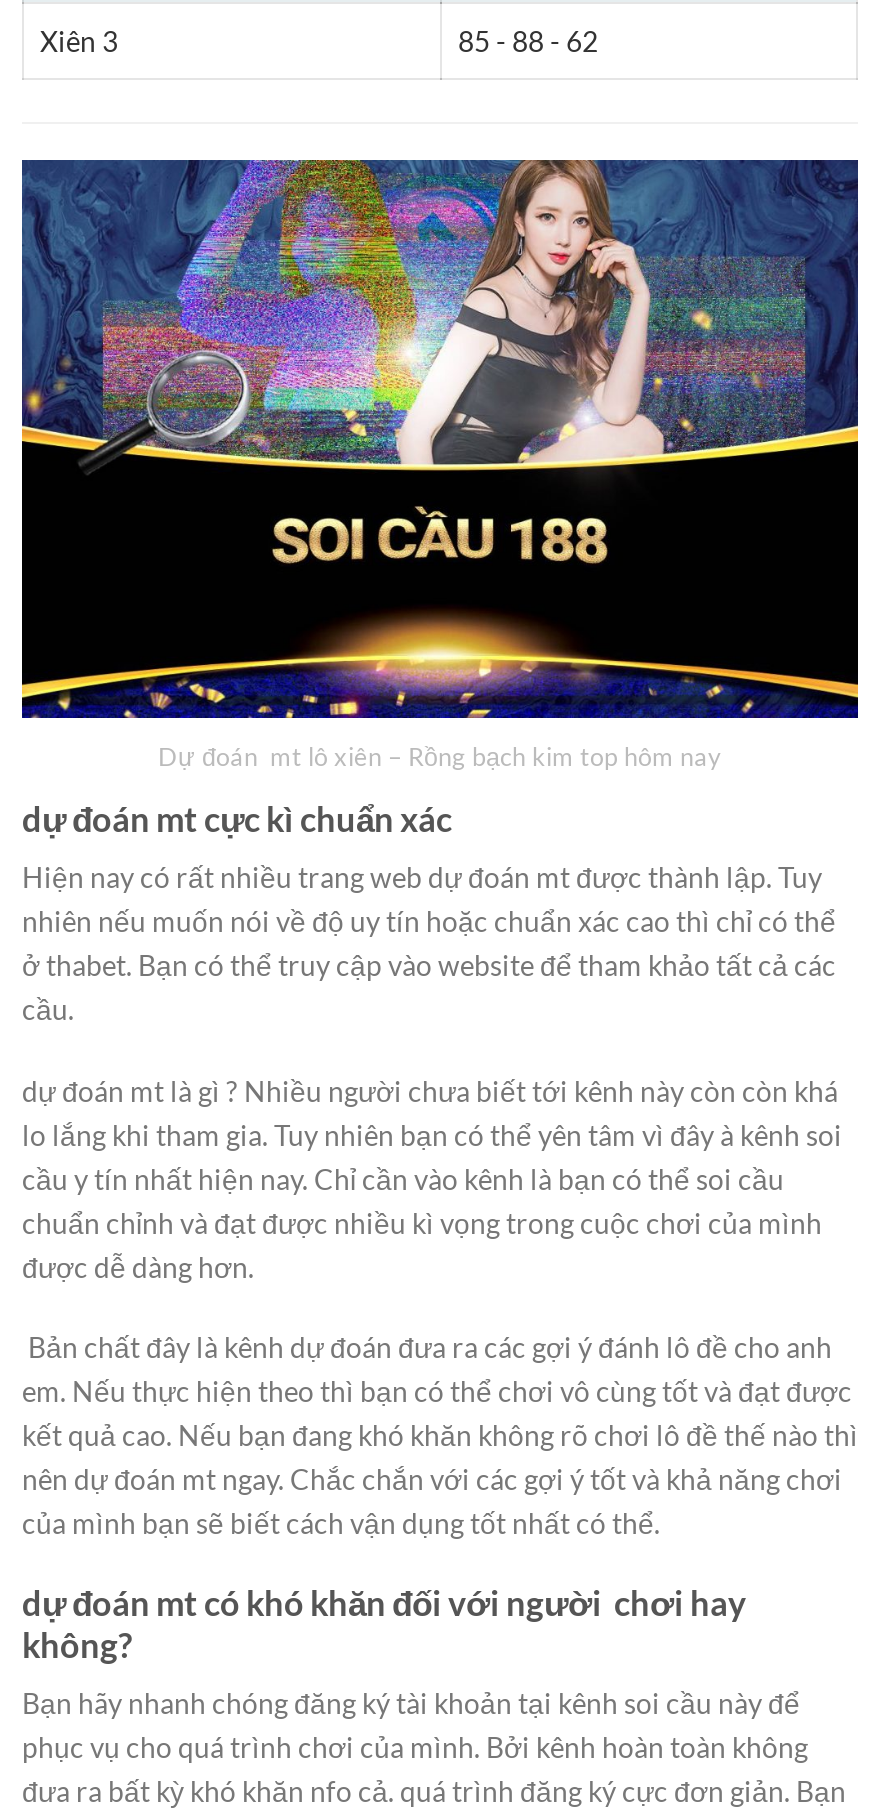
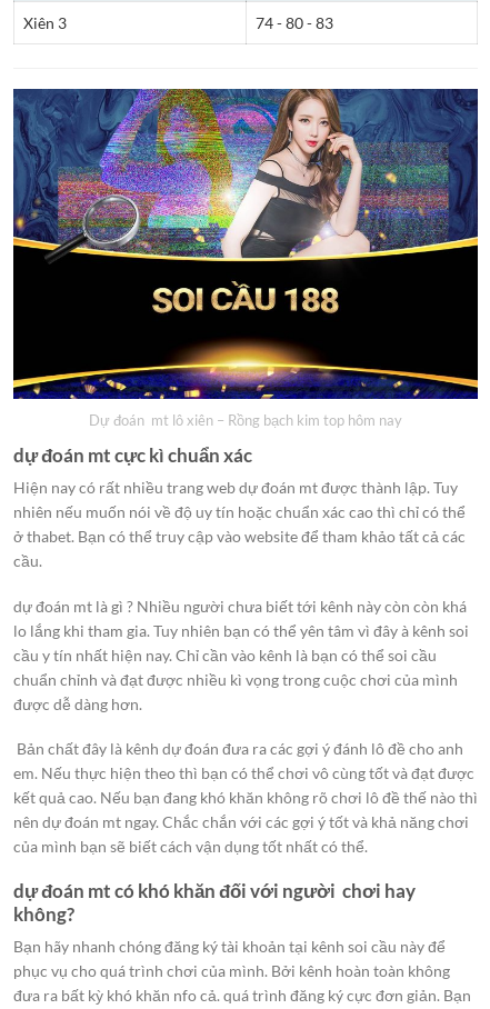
[458,24,598,58] 85 - 88 - 62 -> [256,13,333,32] 74 - 80 - 83

